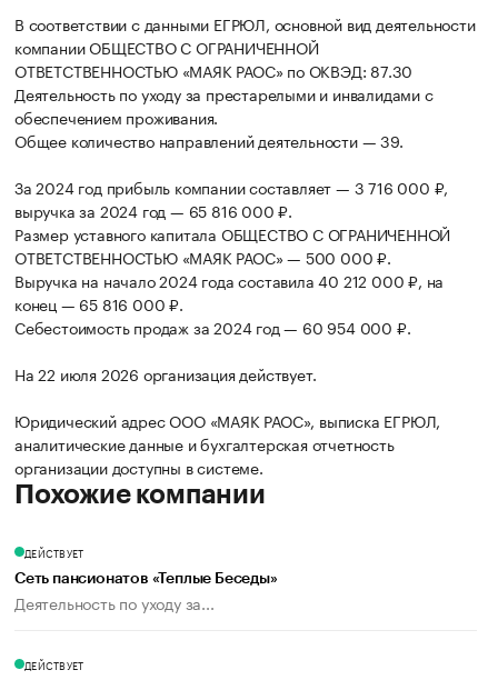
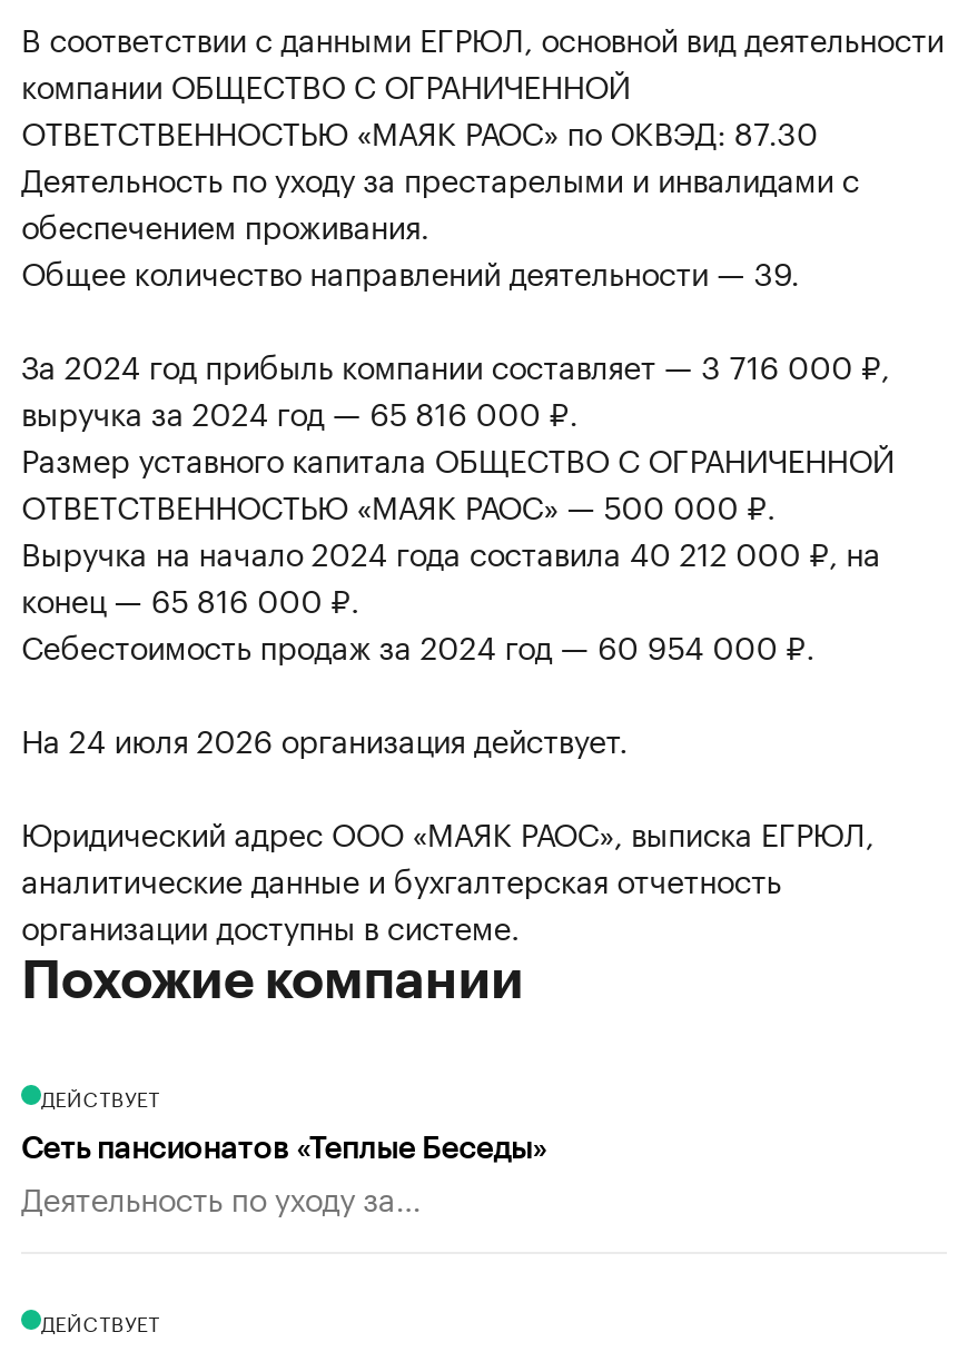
[14,362,316,386] На 22 июля 2026 организация действует. -> [21,714,627,763] На 24 июля 2026 организация действует.

